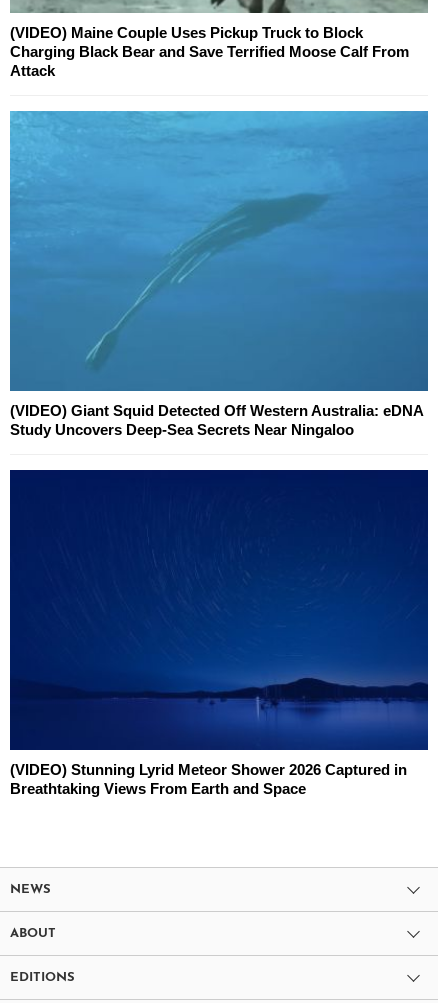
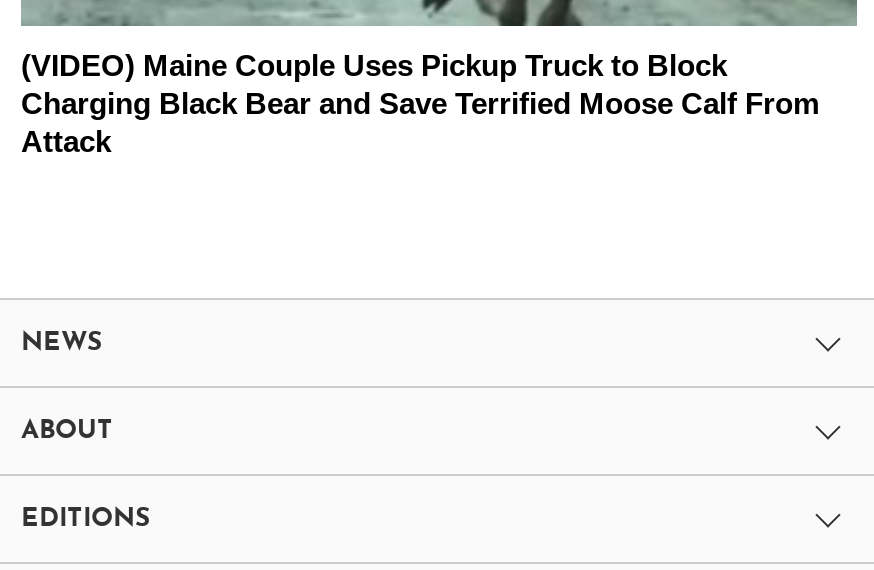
[9,110,428,438] [image] | (VIDEO) Giant Squid Detected Off Western Australia: eDNA | Study Uncovers Deep-Sea Secrets Near Ningaloo -> none
[9,469,429,797] [image] | (VIDEO) Stunning Lyrid Meteor Shower 2026 Captured in | Breathtaking Views From Earth and Space -> none

